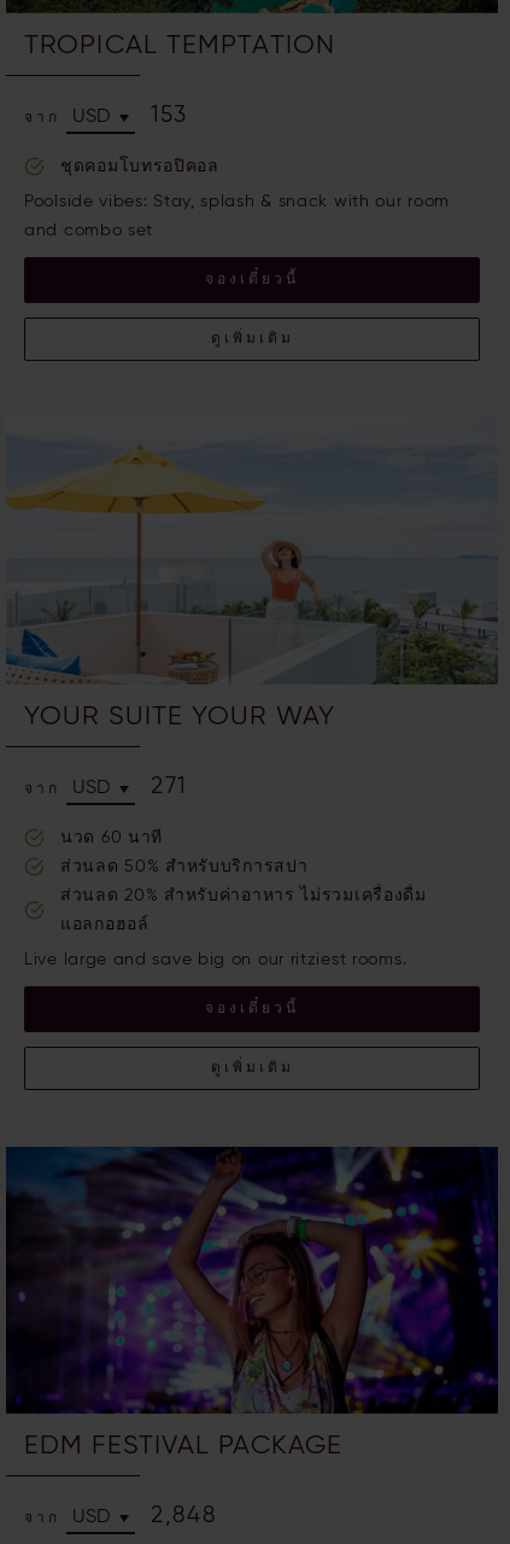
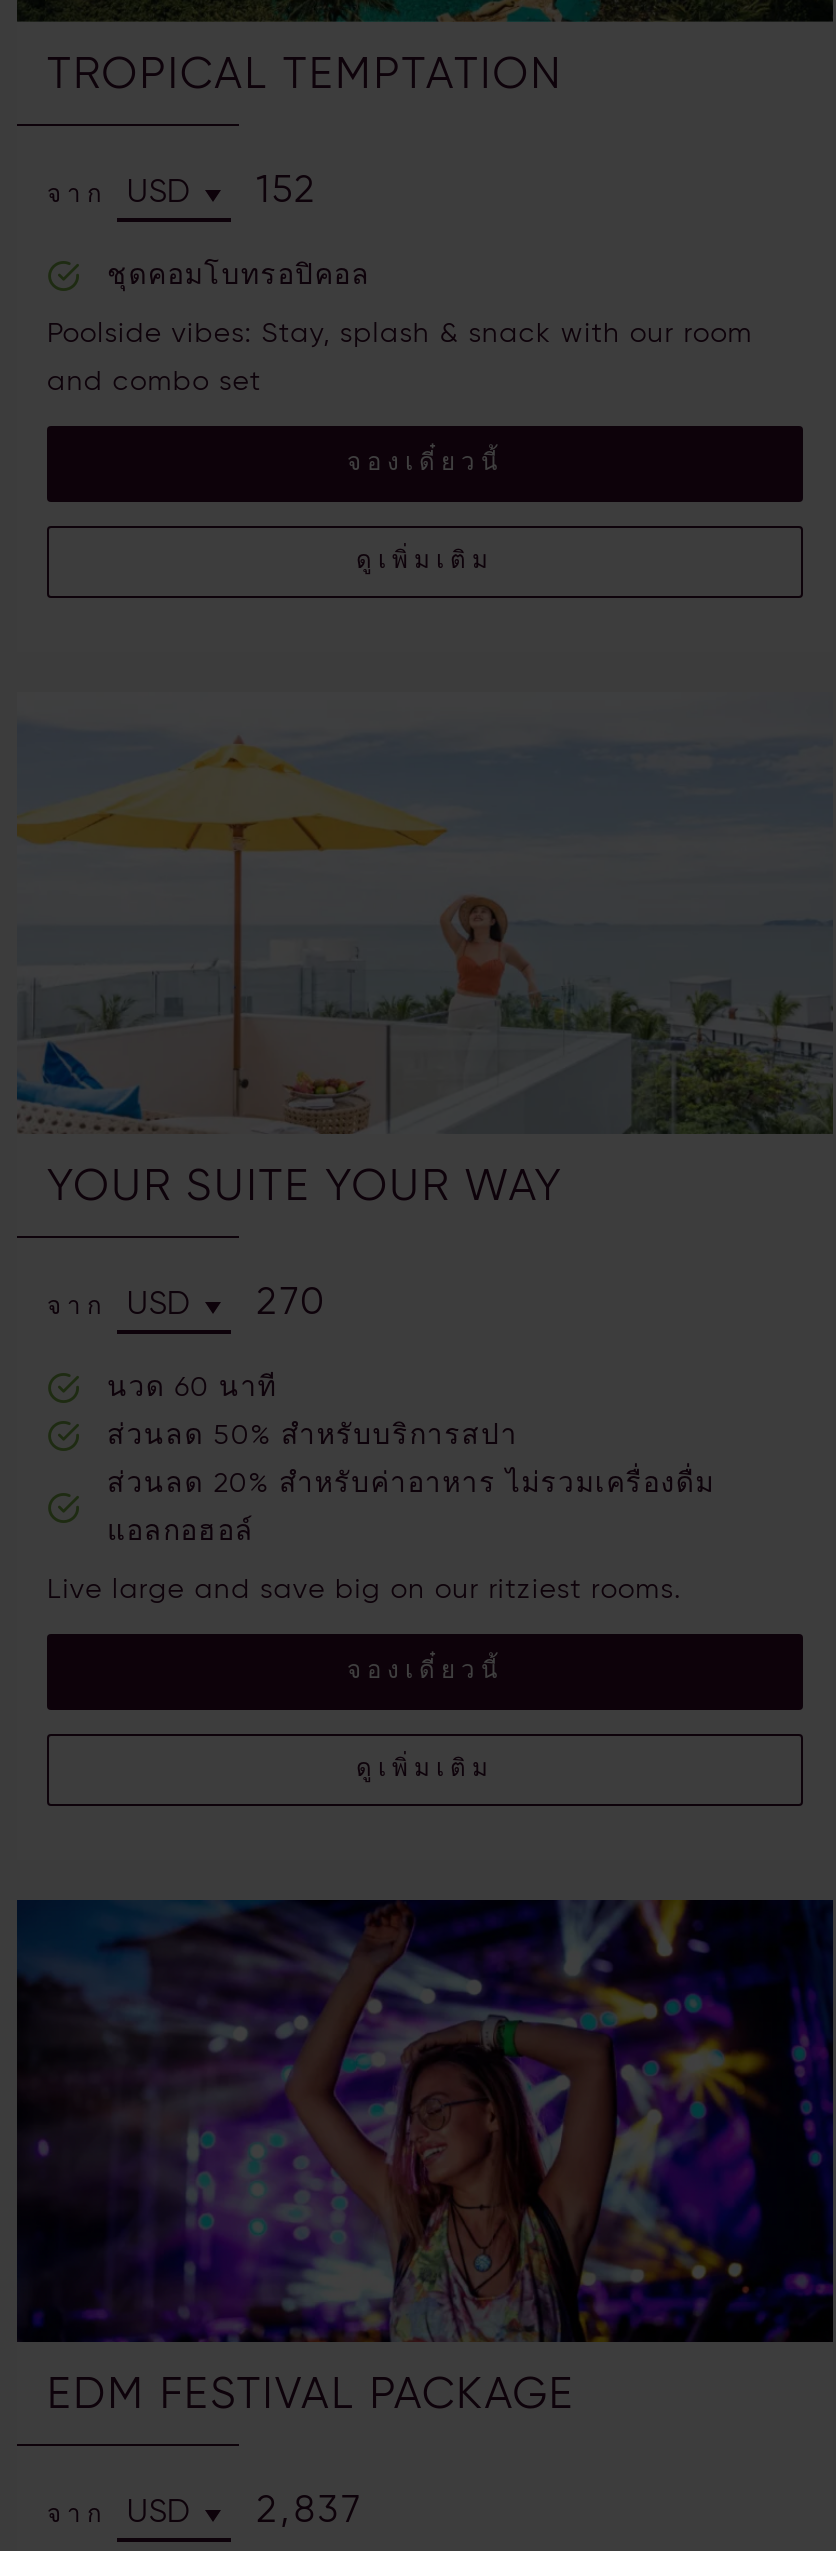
[150,104,189,127] 153 -> [256,172,318,210] 152
[150,775,187,798] 271 -> [256,1284,328,1322] 270
[150,1504,217,1527] 2,848 -> [256,2492,363,2530] 2,837

